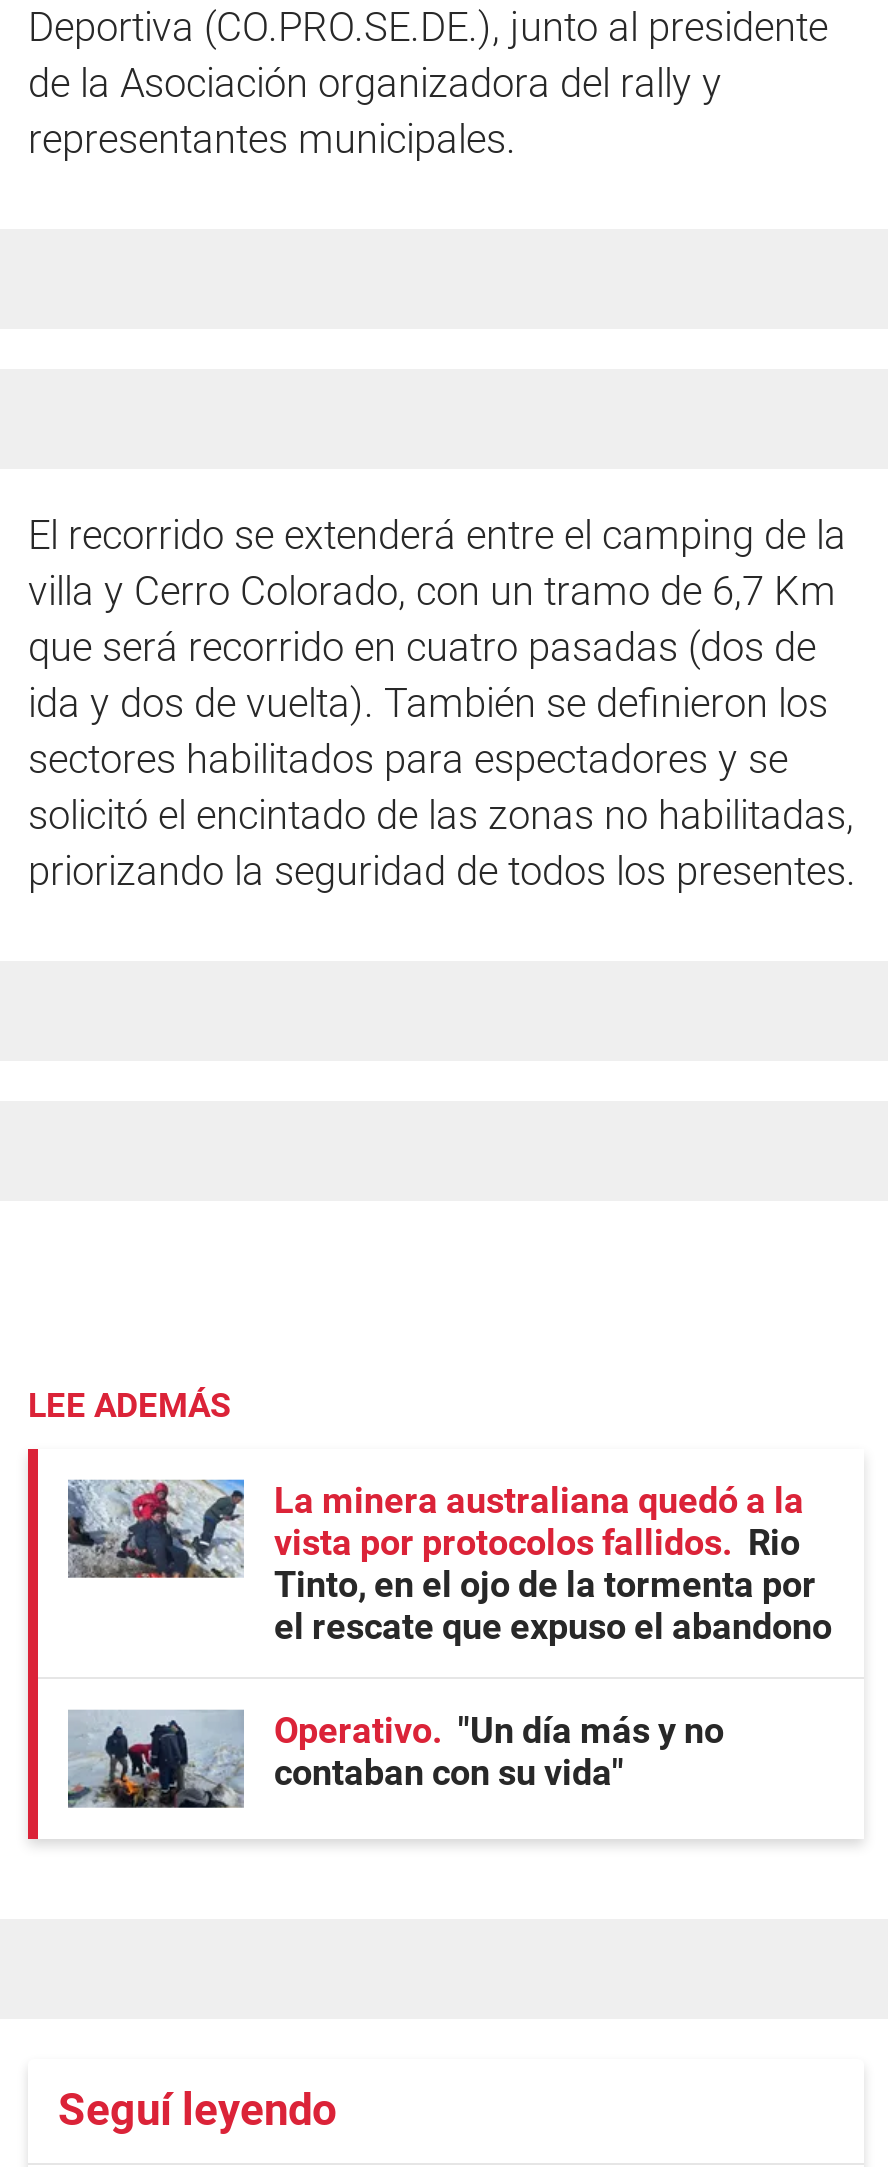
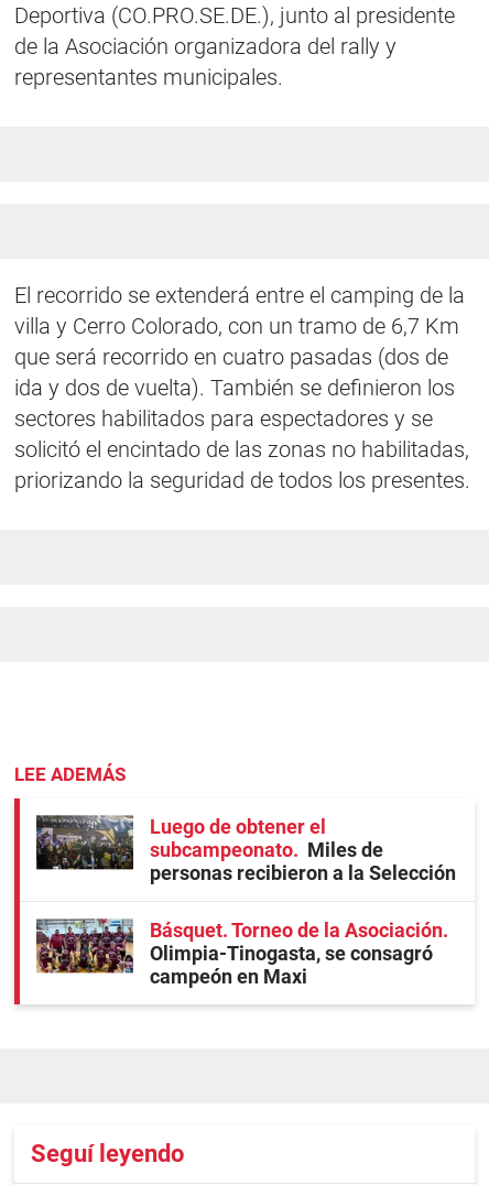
[66,1478,832,1647] [image] | La minera australiana quedó a la | vista por protocolos fallidos | Rio | Tinto, en el ojo de la tormenta por | el rescate que expuso el abandono -> [35,814,456,884] [image] | Luego de obtener el | subcampeonato | Miles de | personas recibieron a la Selección
[66,1684,724,1810] [image] | Operativo | "Un día más y no | contaban con su vida" -> [35,917,443,987] [image] | Básquet. Torneo de la Asociación | Olimpia-Tinogasta, se consagró | campeón en Maxi

